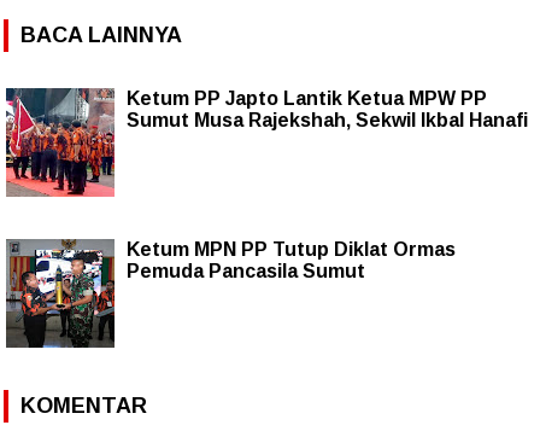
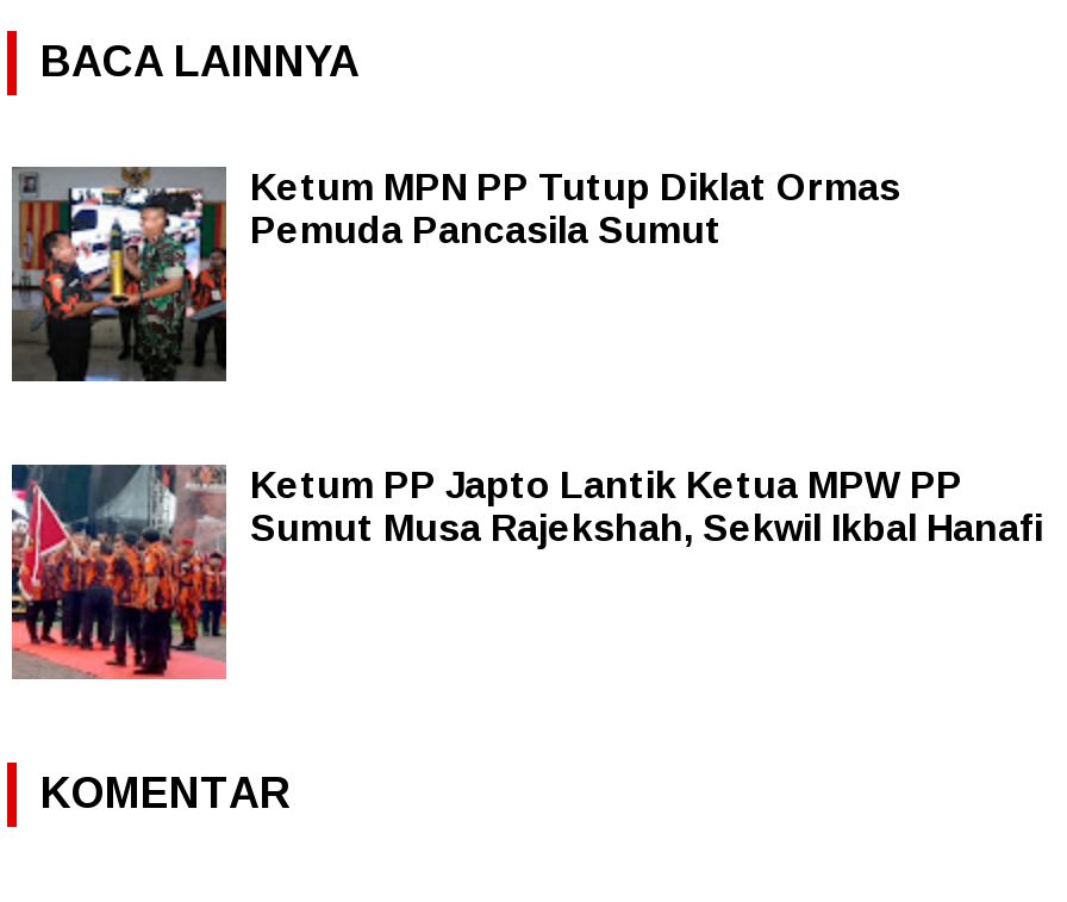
moved [0,86,528,198] -> [0,460,1043,682]: [image] | Ketum PP Japto Lantik Ketua MPW PP | Sumut Musa Rajekshah, Sekwil Ikbal Hanafi
moved [5,239,456,349] -> [10,166,900,384]: [image] | Ketum MPN PP Tutup Diklat Ormas | Pemuda Pancasila Sumut

